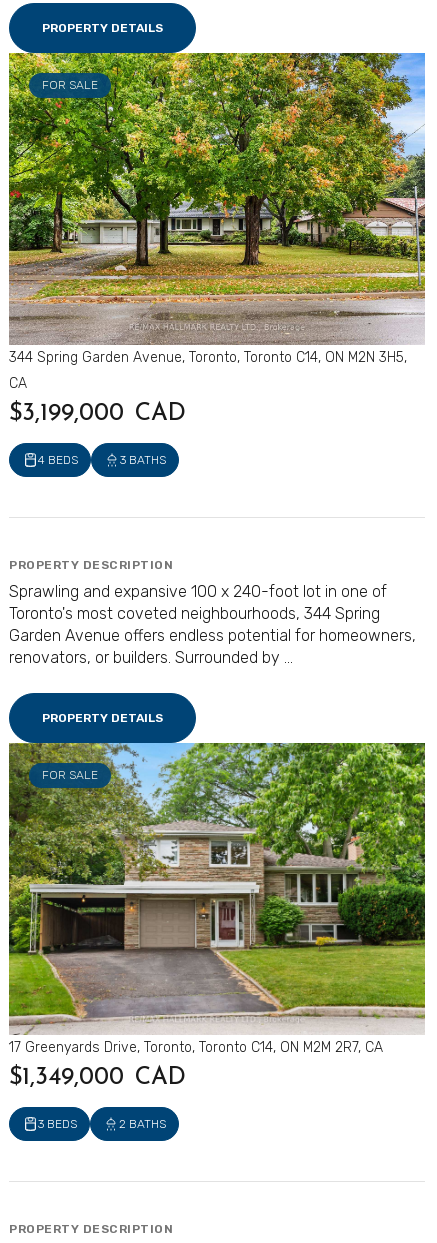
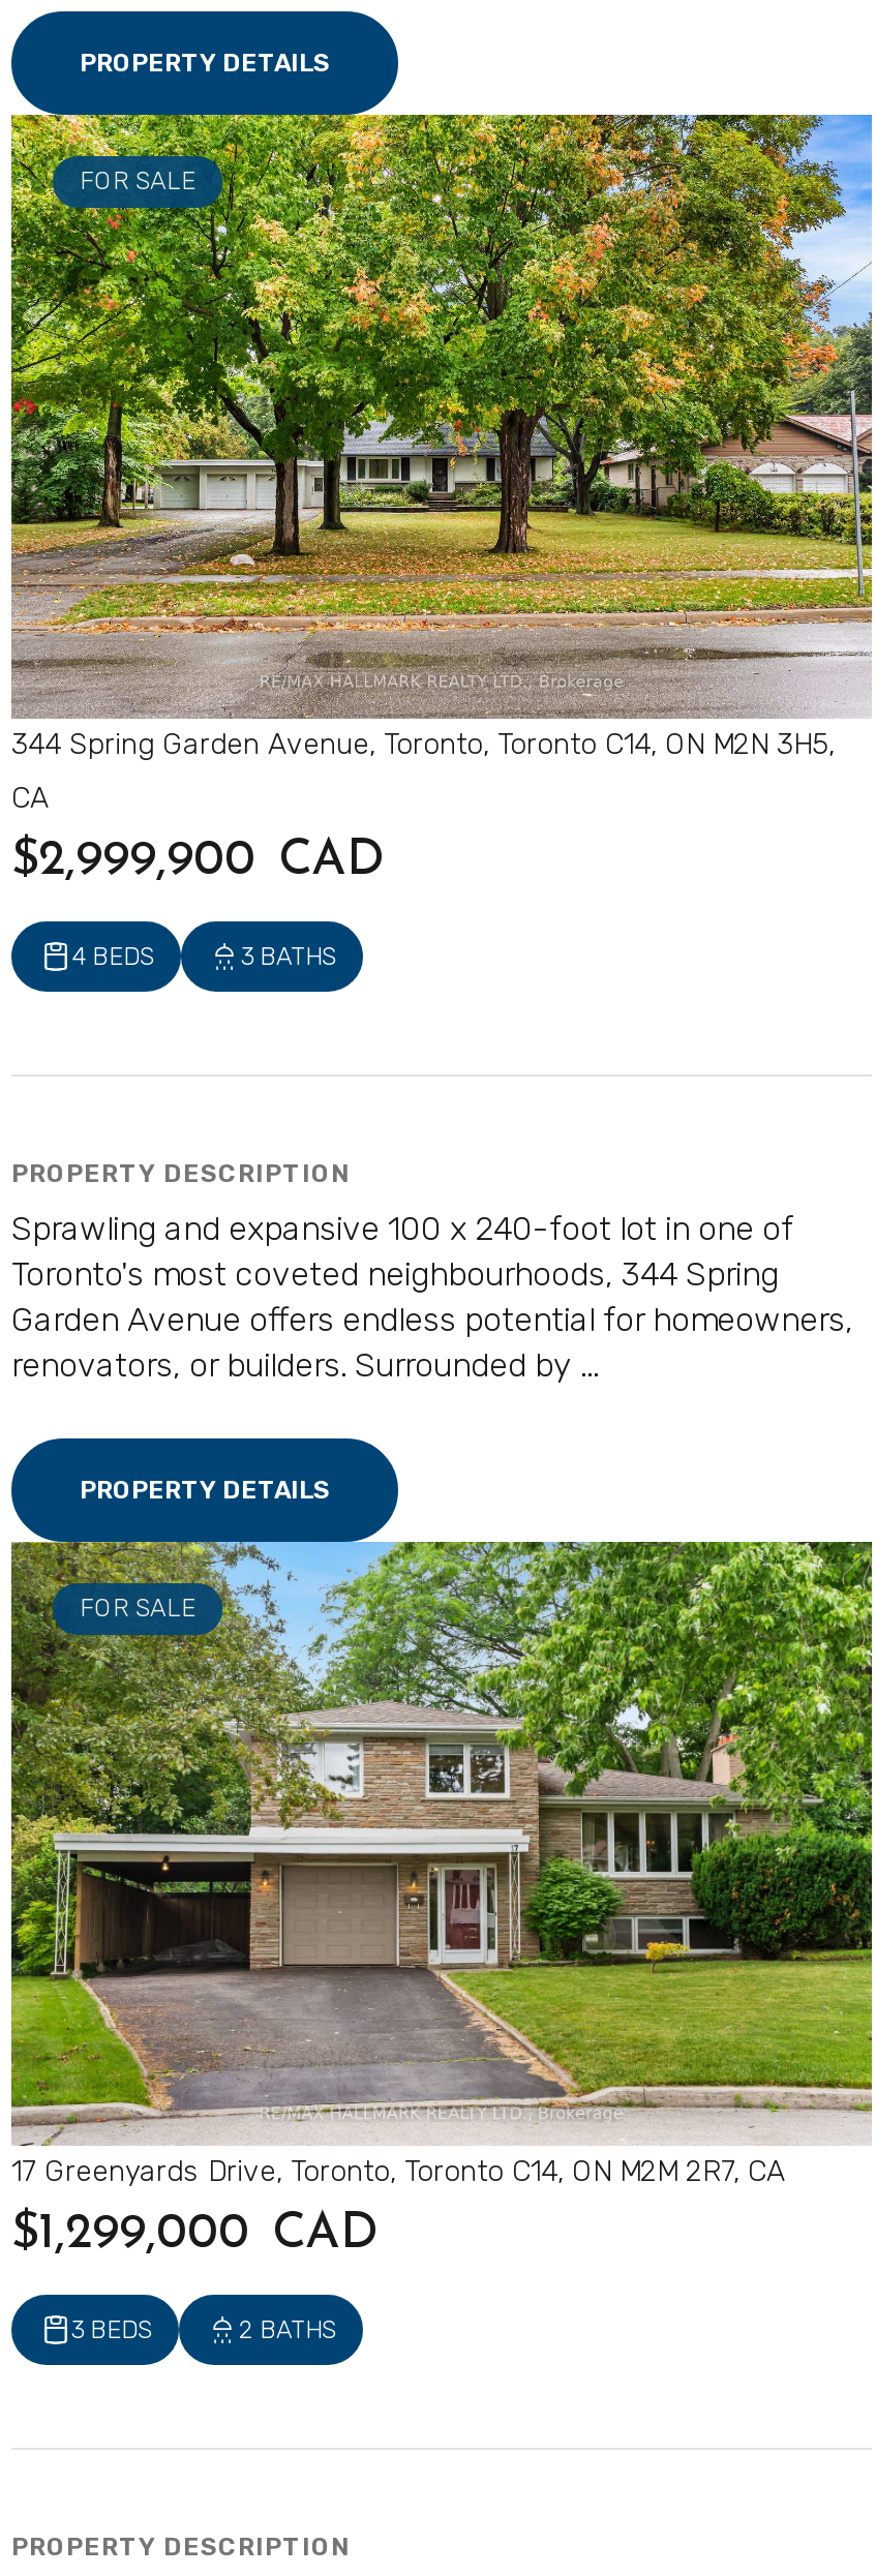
[9,394,186,430] $3,199,000 CAD -> [11,820,384,895] $2,999,900 CAD
[9,1058,186,1094] $1,349,000 CAD -> [11,2193,377,2268] $1,299,000 CAD

